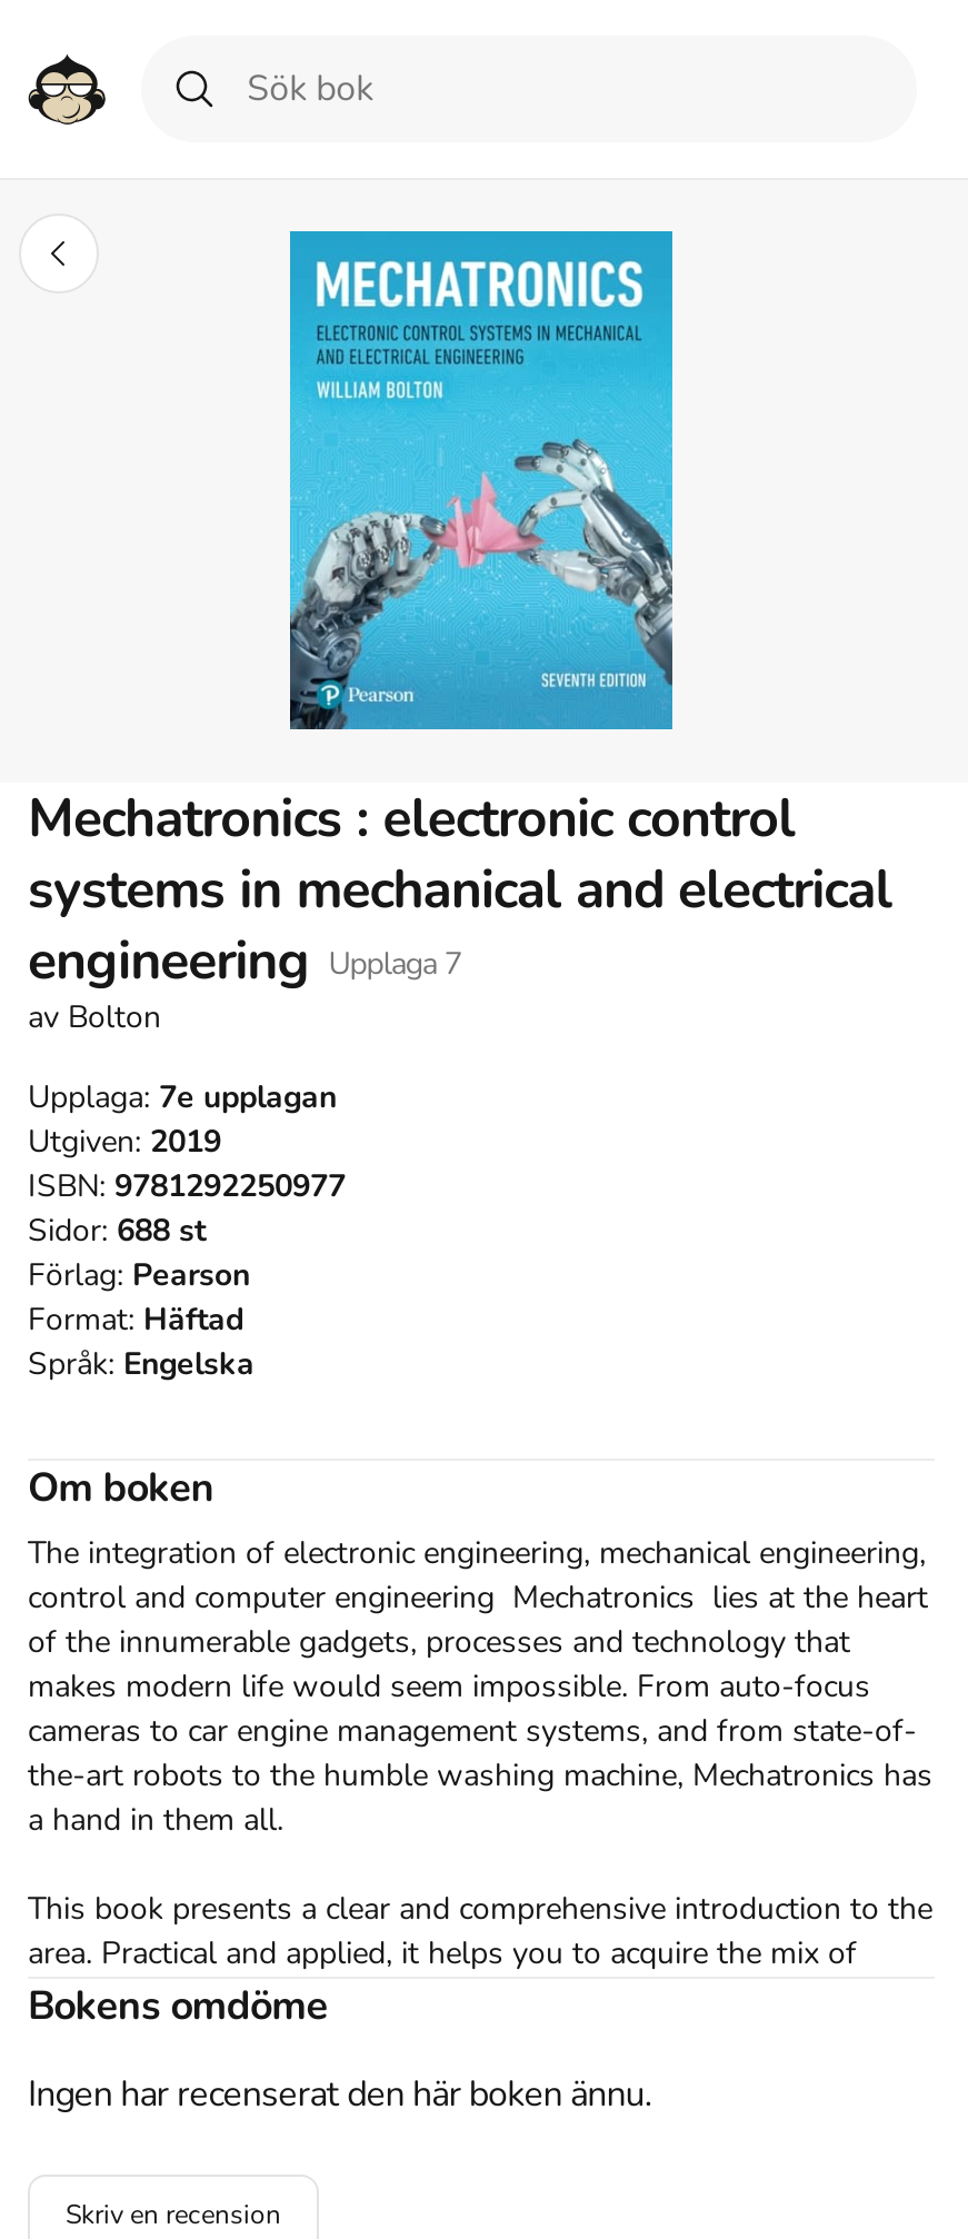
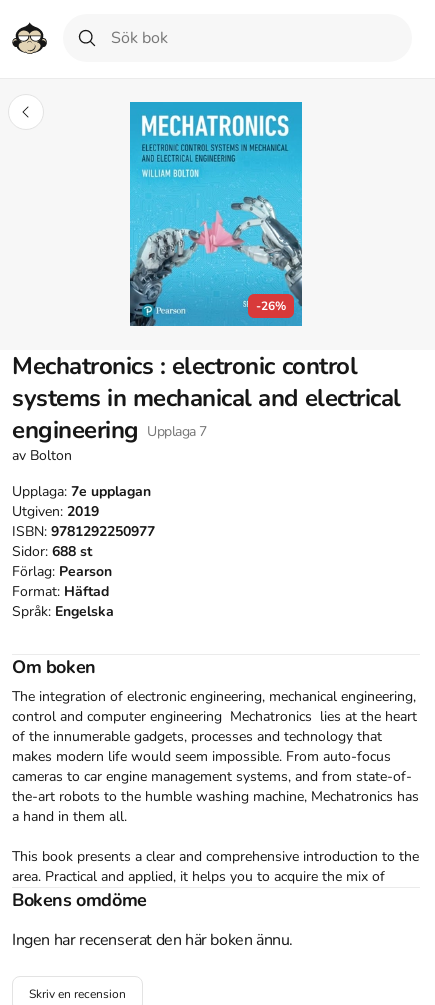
none -> [256,298,286,314] -26%

